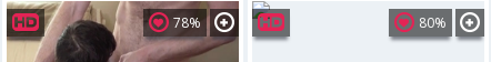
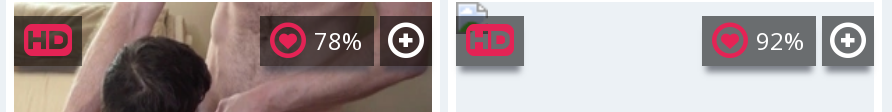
[419,14,447,32] 80% -> [756,24,806,58] 92%

